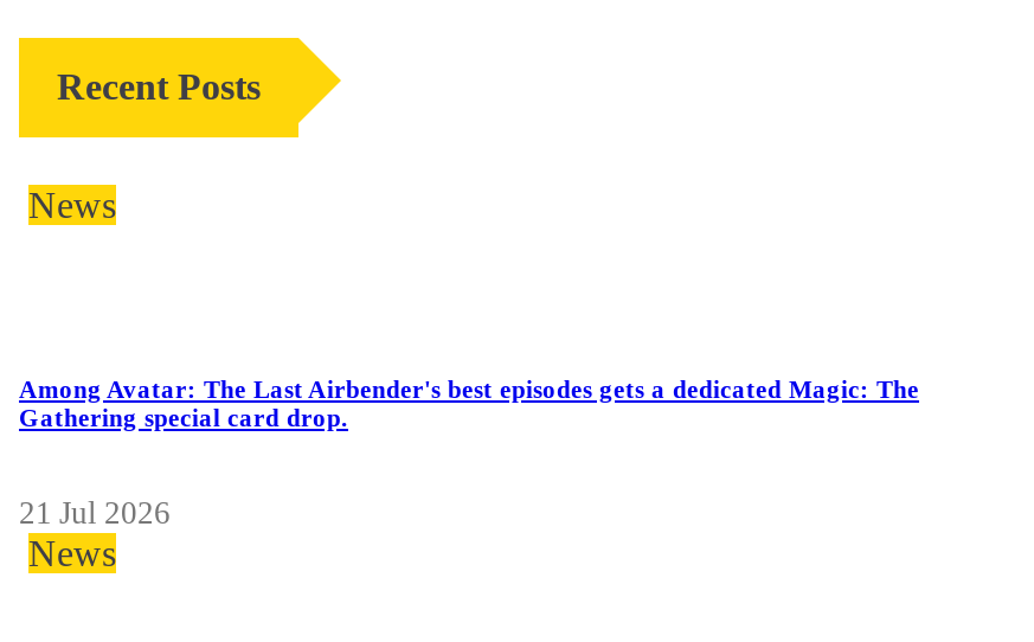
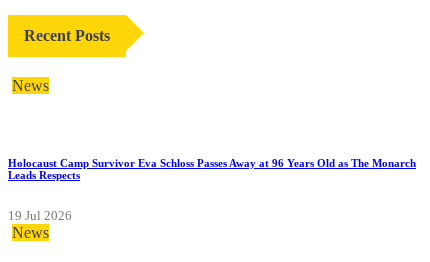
[19,375,919,432] Among Avatar: The Last Airbender's best episodes gets a dedicated Magic: The | Gathering special card drop. -> [8,157,416,181] Holocaust Camp Survivor Eva Schloss Passes Away at 96 Years Old as The Monarch | Leads Respects
[19,496,171,531] 21 Jul 2026 -> [8,208,72,223] 19 Jul 2026

